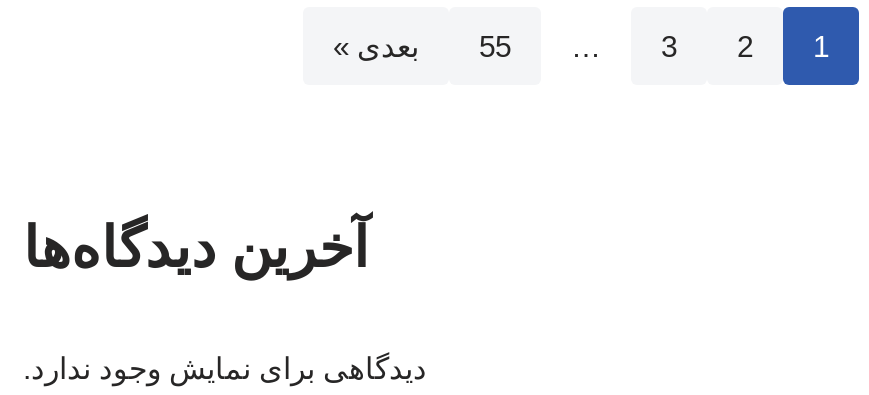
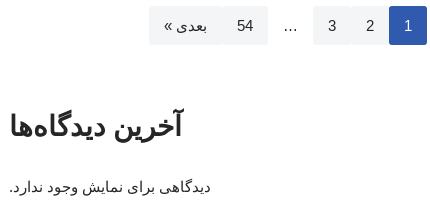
[479,29,511,63] 55 -> [237,17,253,34] 54

